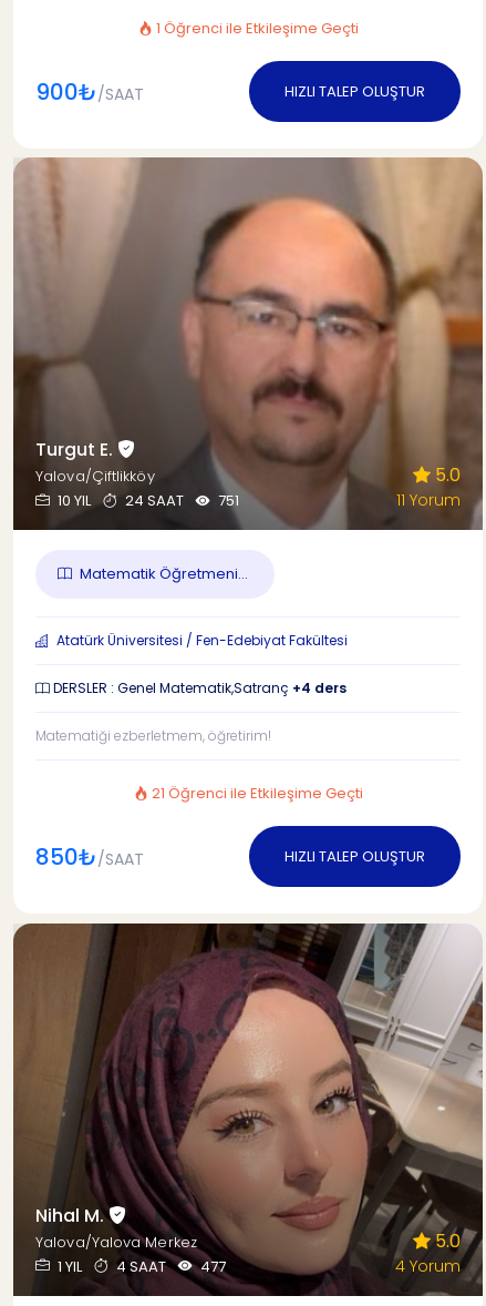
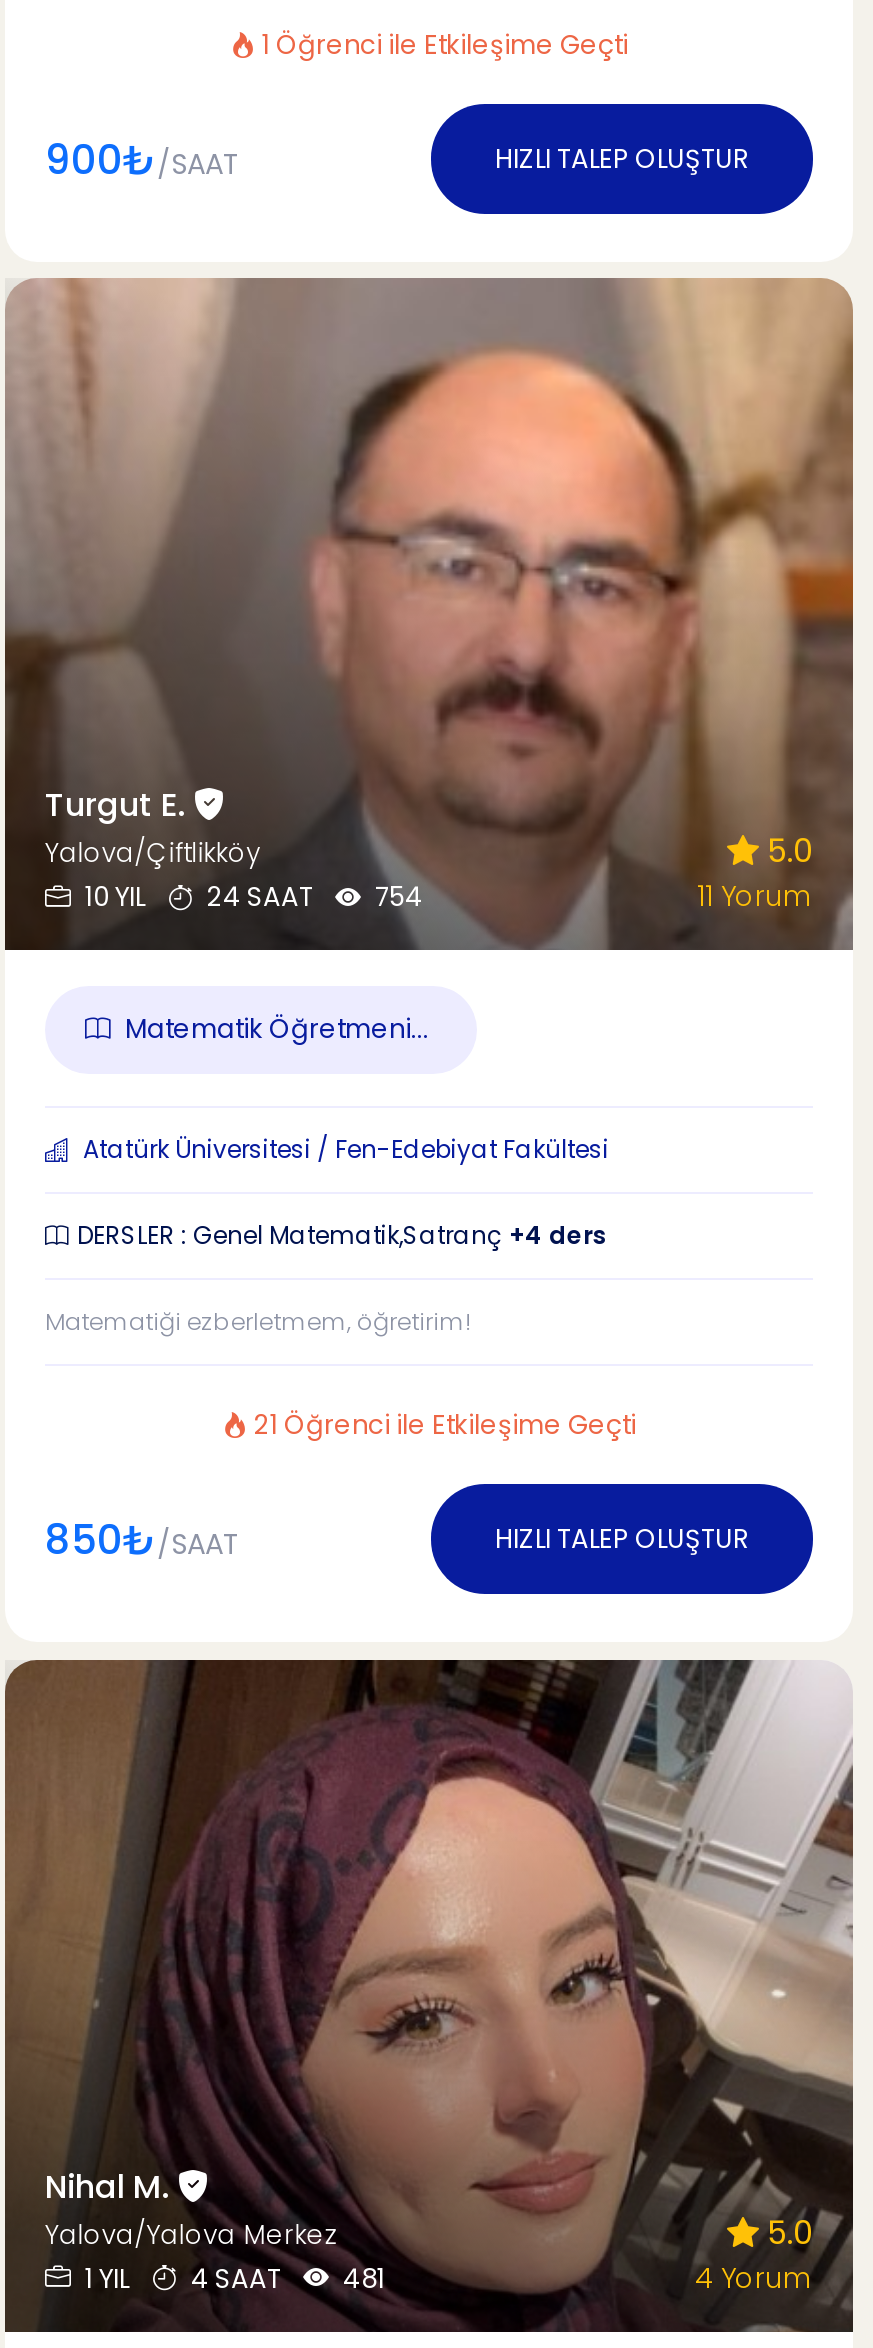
[54,490,239,511] 10 YIL 24 SAAT 751 -> [79,879,423,917] 10 YIL 24 SAAT 754
[54,1256,226,1277] 1 YIL 4 SAAT 477 -> [79,2260,385,2298] 1 YIL 4 SAAT 481

